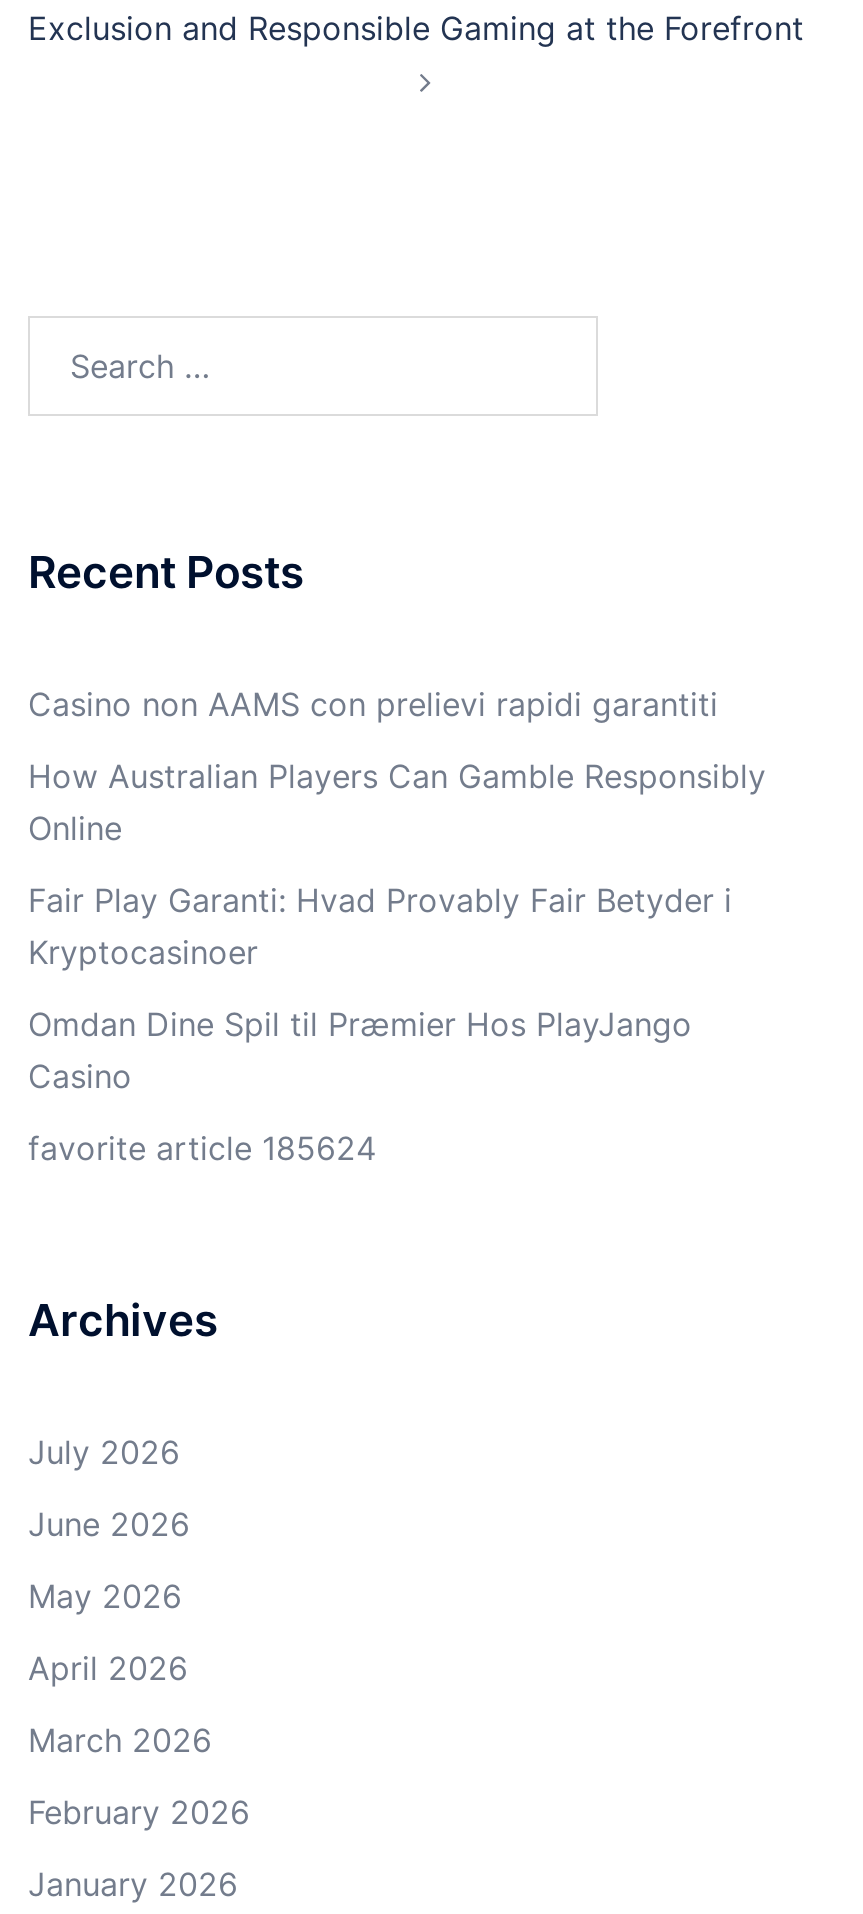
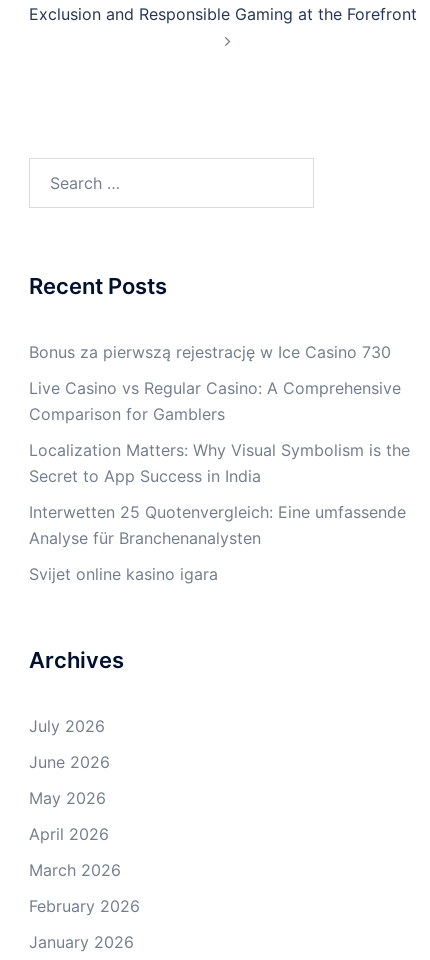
[28,684,718,724] Casino non AAMS con prelievi rapidi garantiti -> [29,342,391,362] Bonus za pierwszą rejestrację w Ice Casino 730
[28,756,766,848] How Australian Players Can Gamble Responsibly | Online -> [29,378,401,424] Live Casino vs Regular Casino: A Comprehensive | Comparison for Gamblers
[28,880,732,972] Fair Play Garanti: Hvad Provably Fair Betyder i | Kryptocasinoer -> [29,440,410,486] Localization Matters: Why Visual Symbolism is the | Secret to App Success in India
[28,1004,692,1096] Omdan Dine Spil til Præmier Hos PlayJango | Casino -> [29,502,406,548] Interwetten 25 Quotenvergleich: Eine umfassende | Analyse für Branchenanalysten
[28,1128,376,1168] favorite article 185624 -> [29,564,218,584] Svijet online kasino igara

